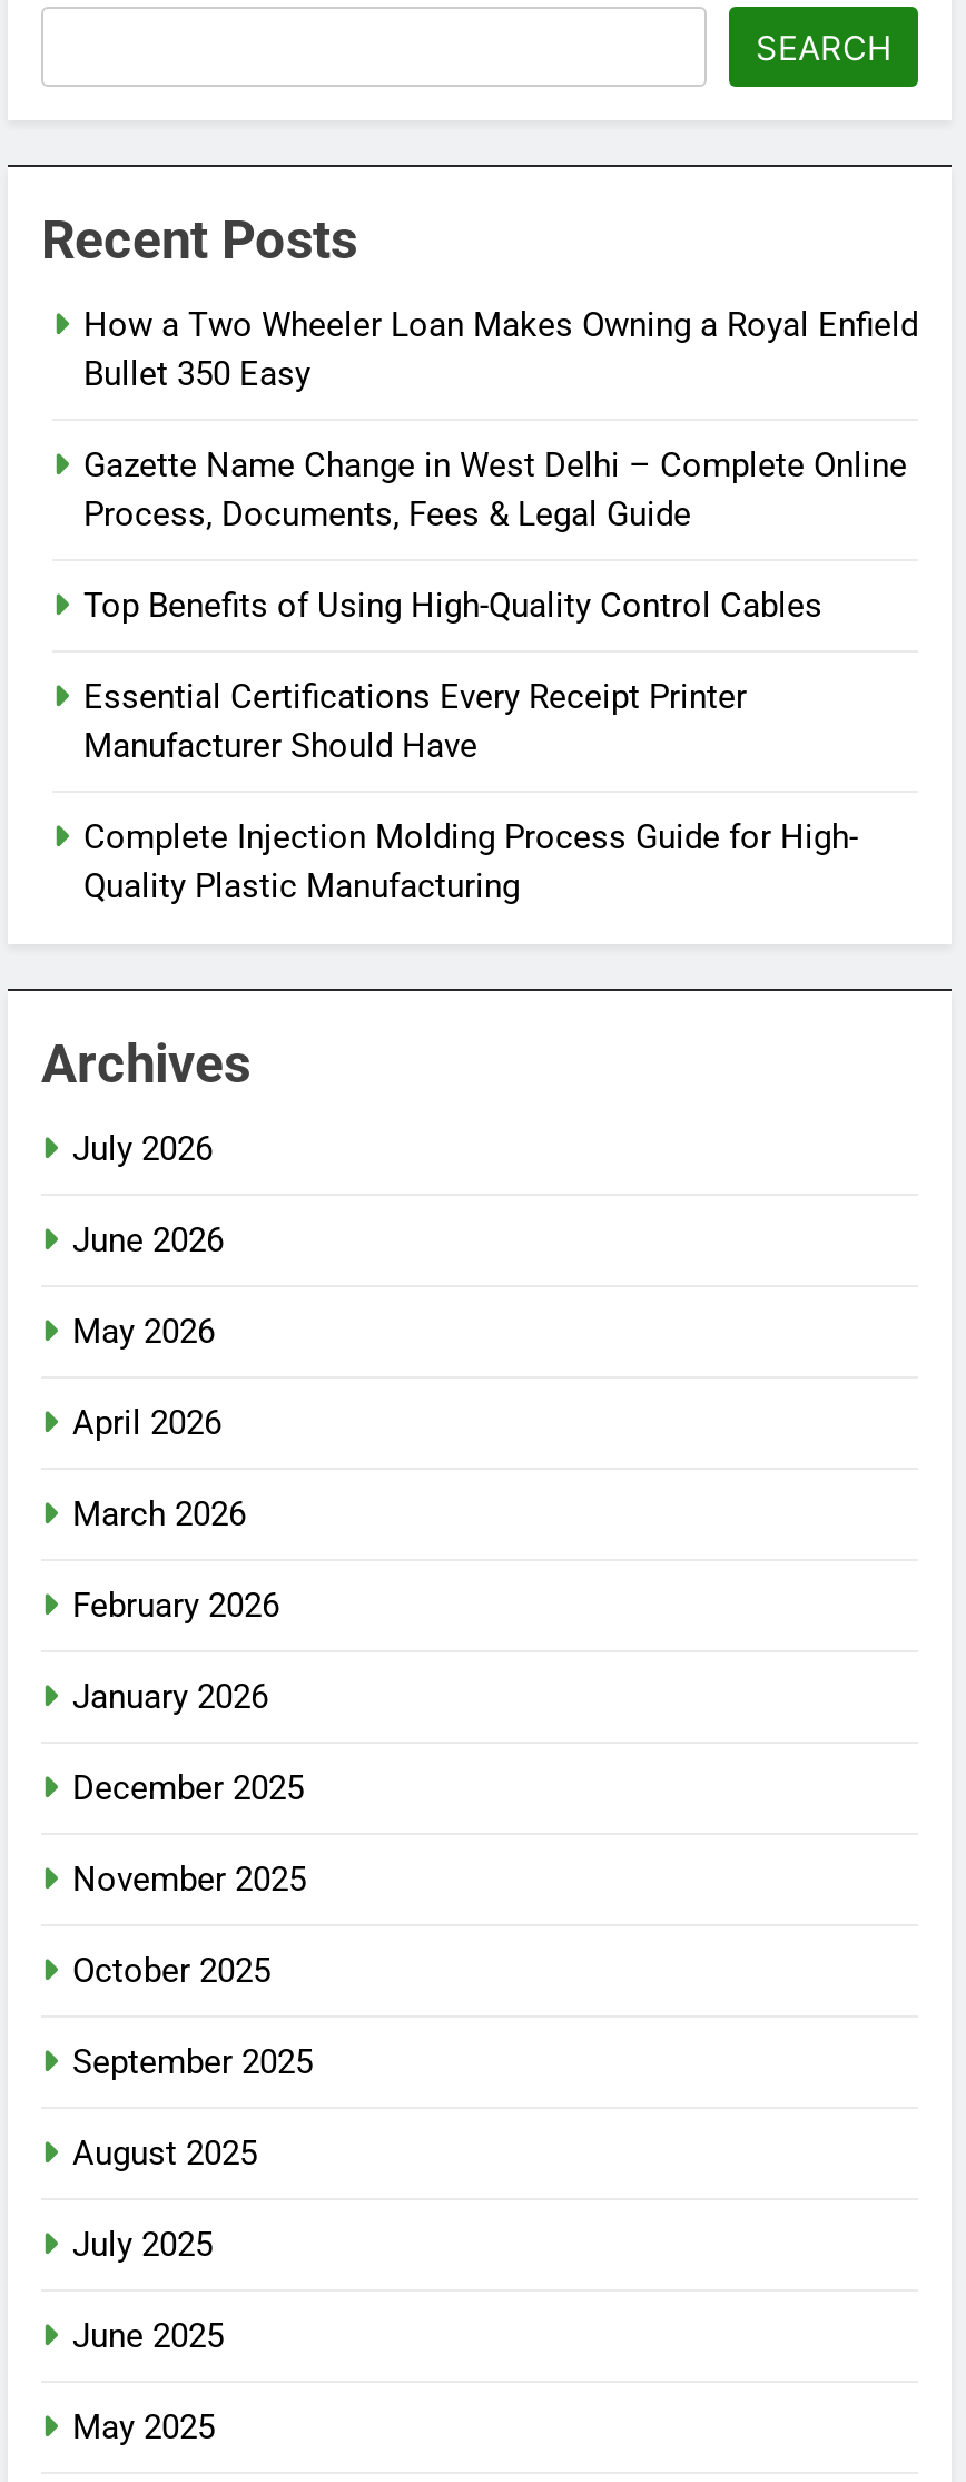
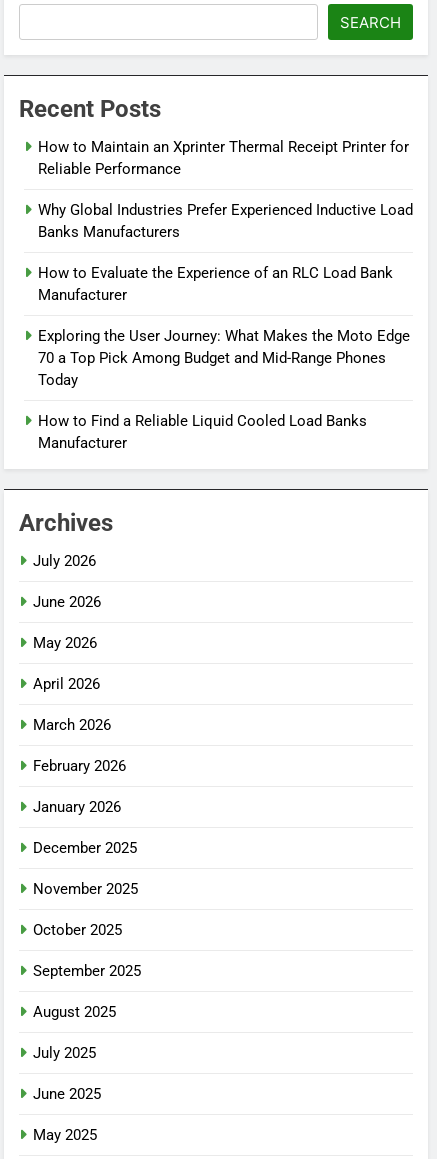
[83,304,918,393] How a Two Wheeler Loan Makes Owning a Royal Enfield | Bullet 350 Easy -> [38,138,409,178] How to Maintain an Xprinter Thermal Receipt Printer for | Reliable Performance
[83,444,907,533] Gazette Name Change in West Delhi – Complete Online | Process, Documents, Fees & Legal Guide -> [38,201,413,241] Why Global Industries Prefer Experienced Inductive Load | Banks Manufacturers
[83,584,822,624] Top Benefits of Using High-Quality Control Cables -> [38,264,393,304] How to Evaluate the Experience of an RLC Load Bank | Manufacturer
[83,676,747,765] Essential Certifications Every Receipt Printer | Manufacturer Should Have -> [38,327,410,389] Exploring the User Journey: What Makes the Moto Edge | 70 a Top Pick Among Budget and Mid-Range Phones | Today
[83,816,858,905] Complete Injection Molding Process Guide for High- | Quality Plastic Manufacturing -> [38,412,367,452] How to Find a Reliable Liquid Cooled Load Banks | Manufacturer

